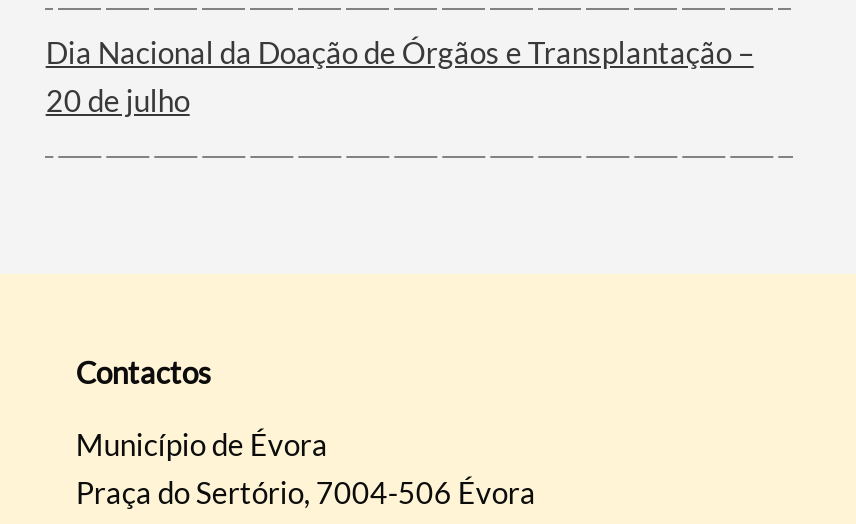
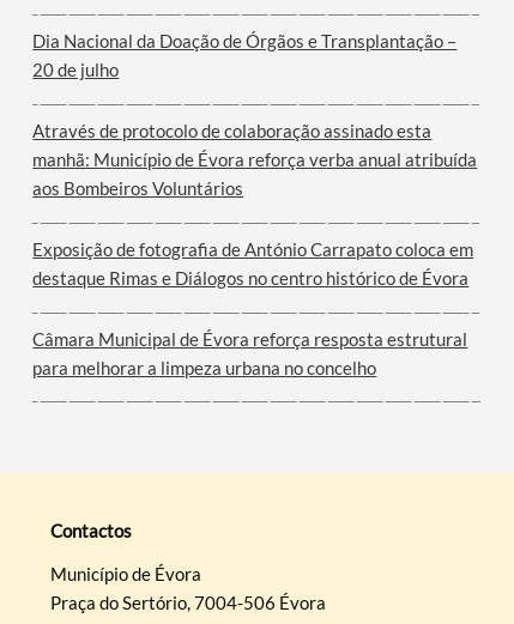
none -> [33,119,477,378] Através de protocolo de colaboração assinado esta | manhã: Município de Évora reforça verba anual atribuída | aos Bombeiros Voluntários | Exposição de fotografia de António Carrapato coloca em | destaque Rimas e Diálogos no centro histórico de Évora | Câmara Municipal de Évora reforça resposta estrutural | para melhorar a limpeza urbana no concelho

